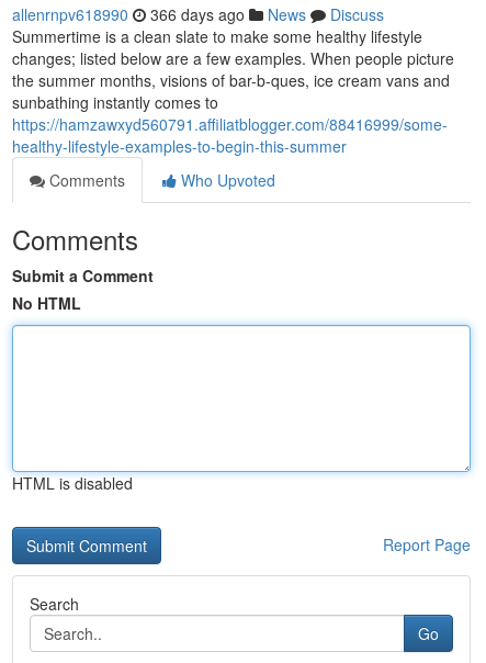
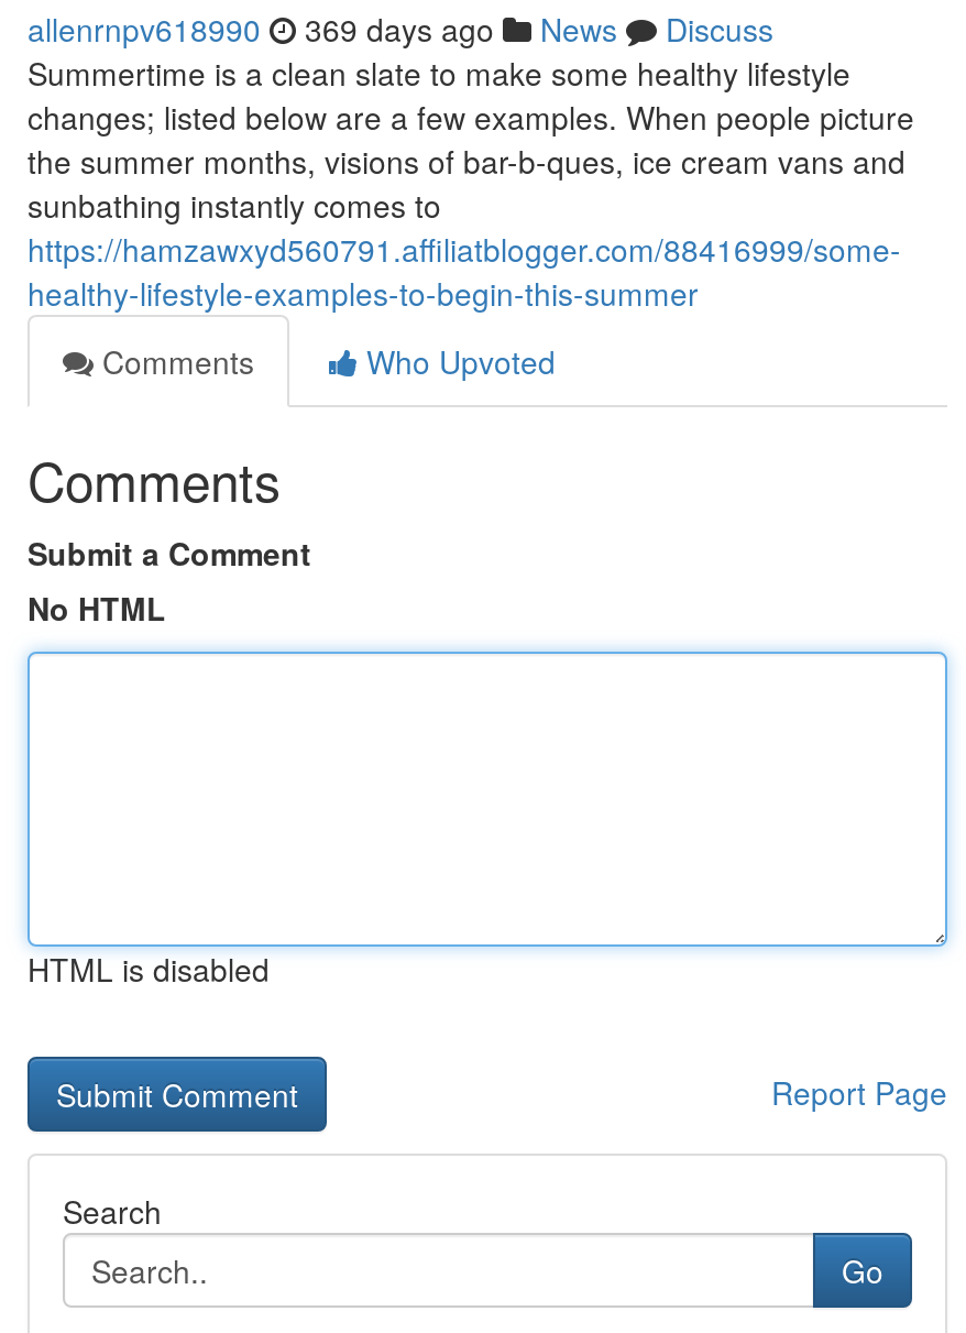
[12,3,384,25] allenrnpv618990 366 days ago News Discuss -> [28,7,773,51] allenrnpv618990 369 days ago News Discuss

